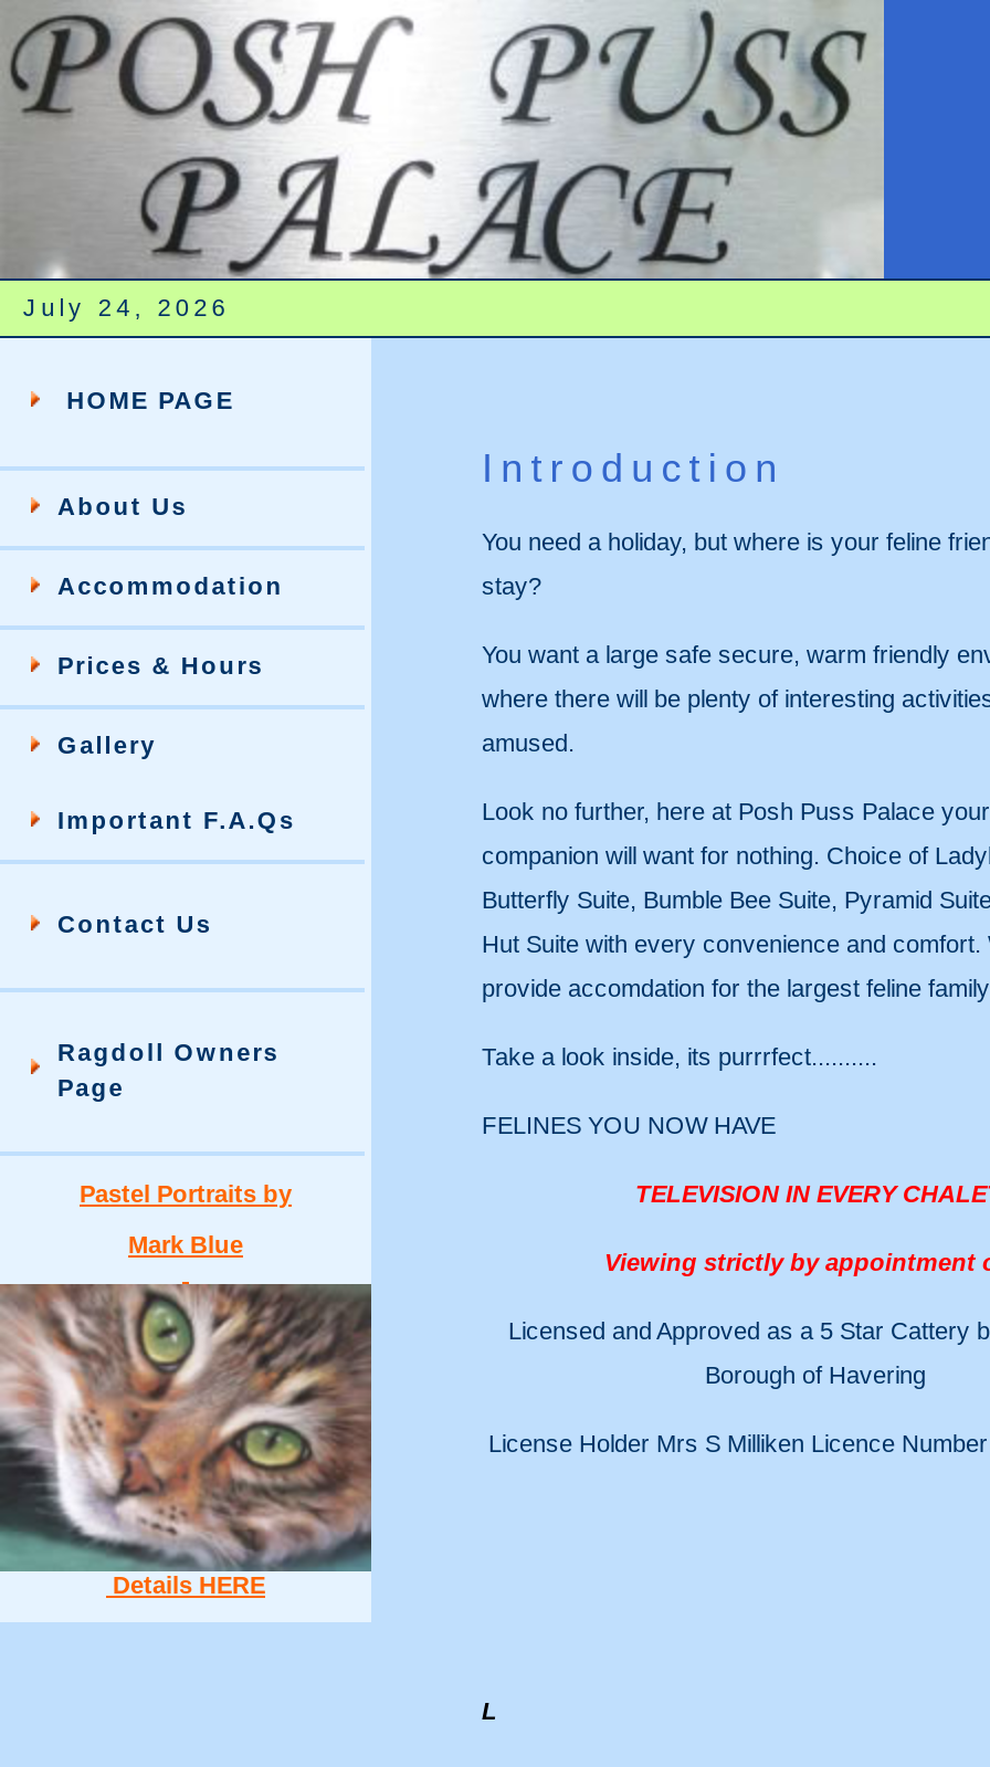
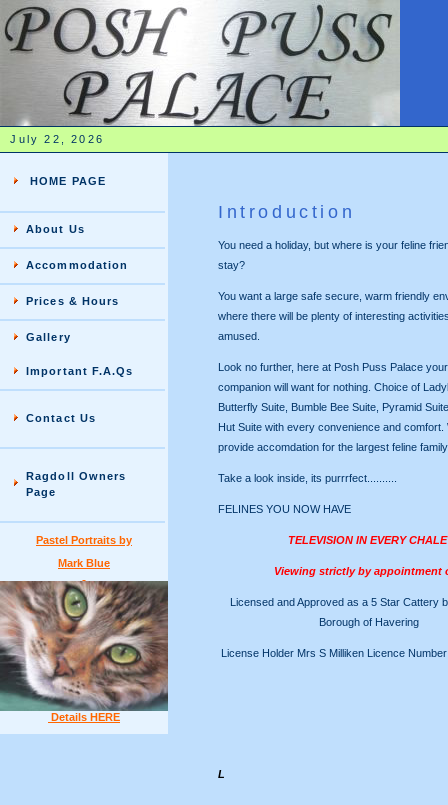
[23,294,230,320] July 24, 2026 -> [10,133,104,145] July 22, 2026

